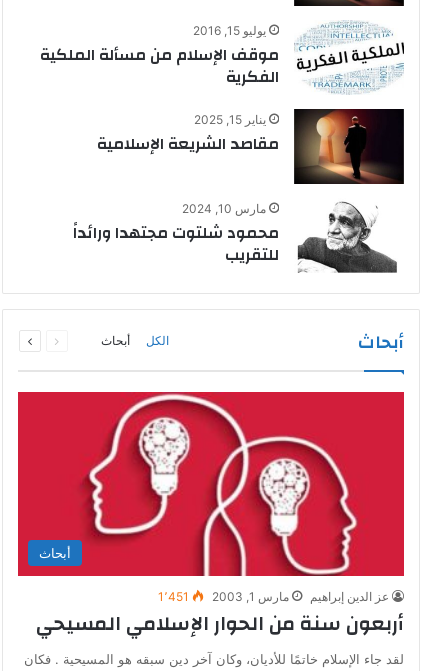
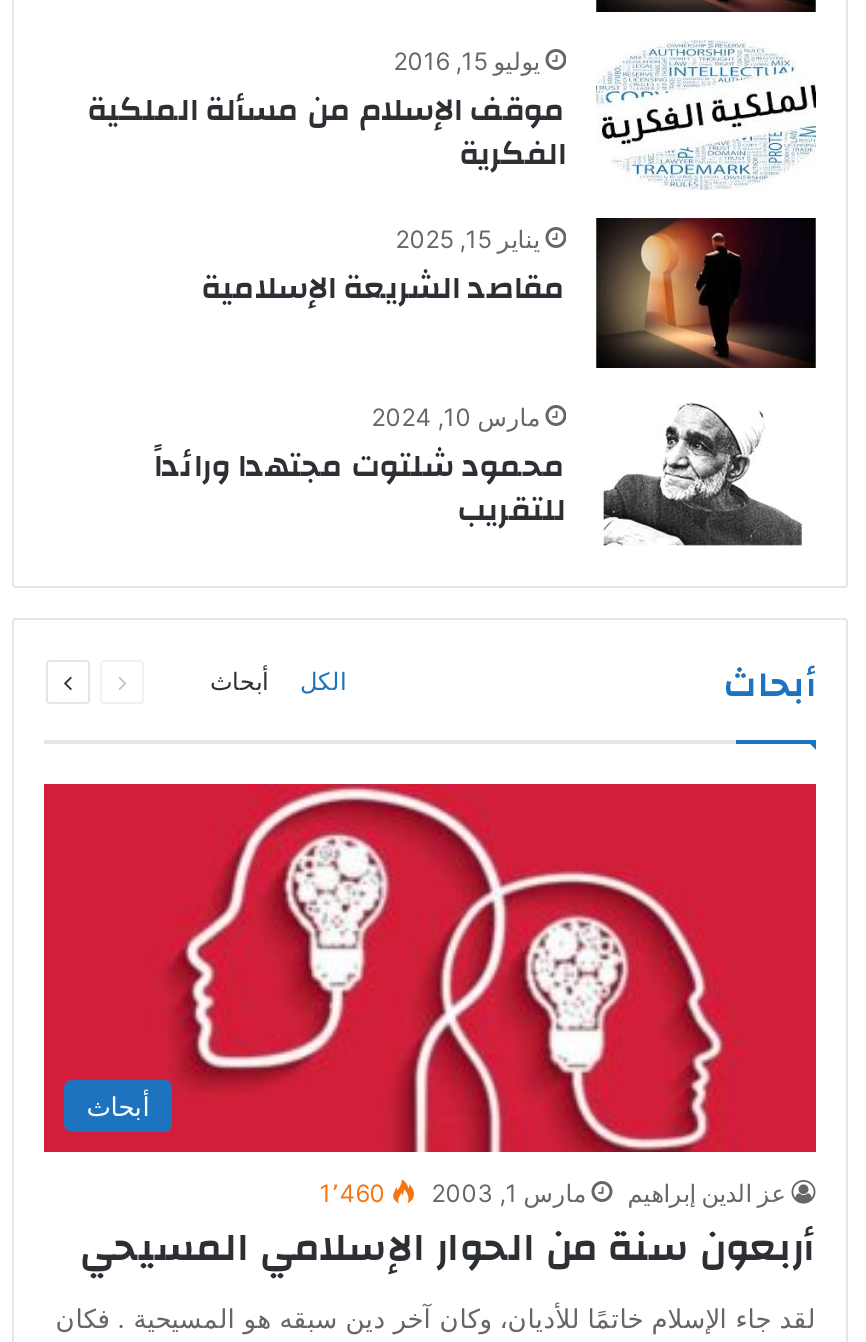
[158,589,189,604] 1٬451 -> [319,1178,385,1208] 1٬460

